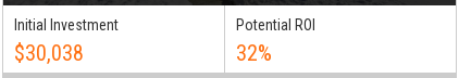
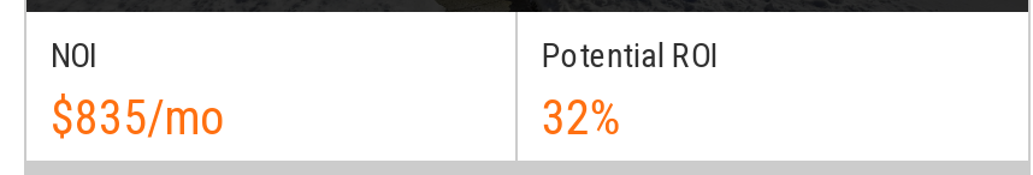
[14,16,119,66] Initial Investment | $30,038 -> [51,35,224,146] NOI | $835/mo

